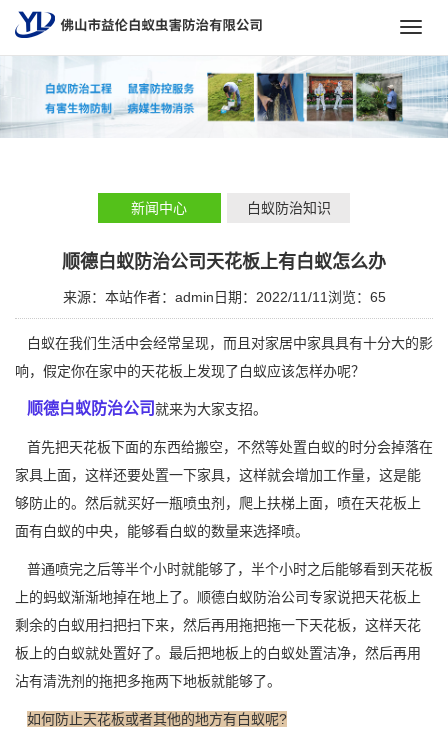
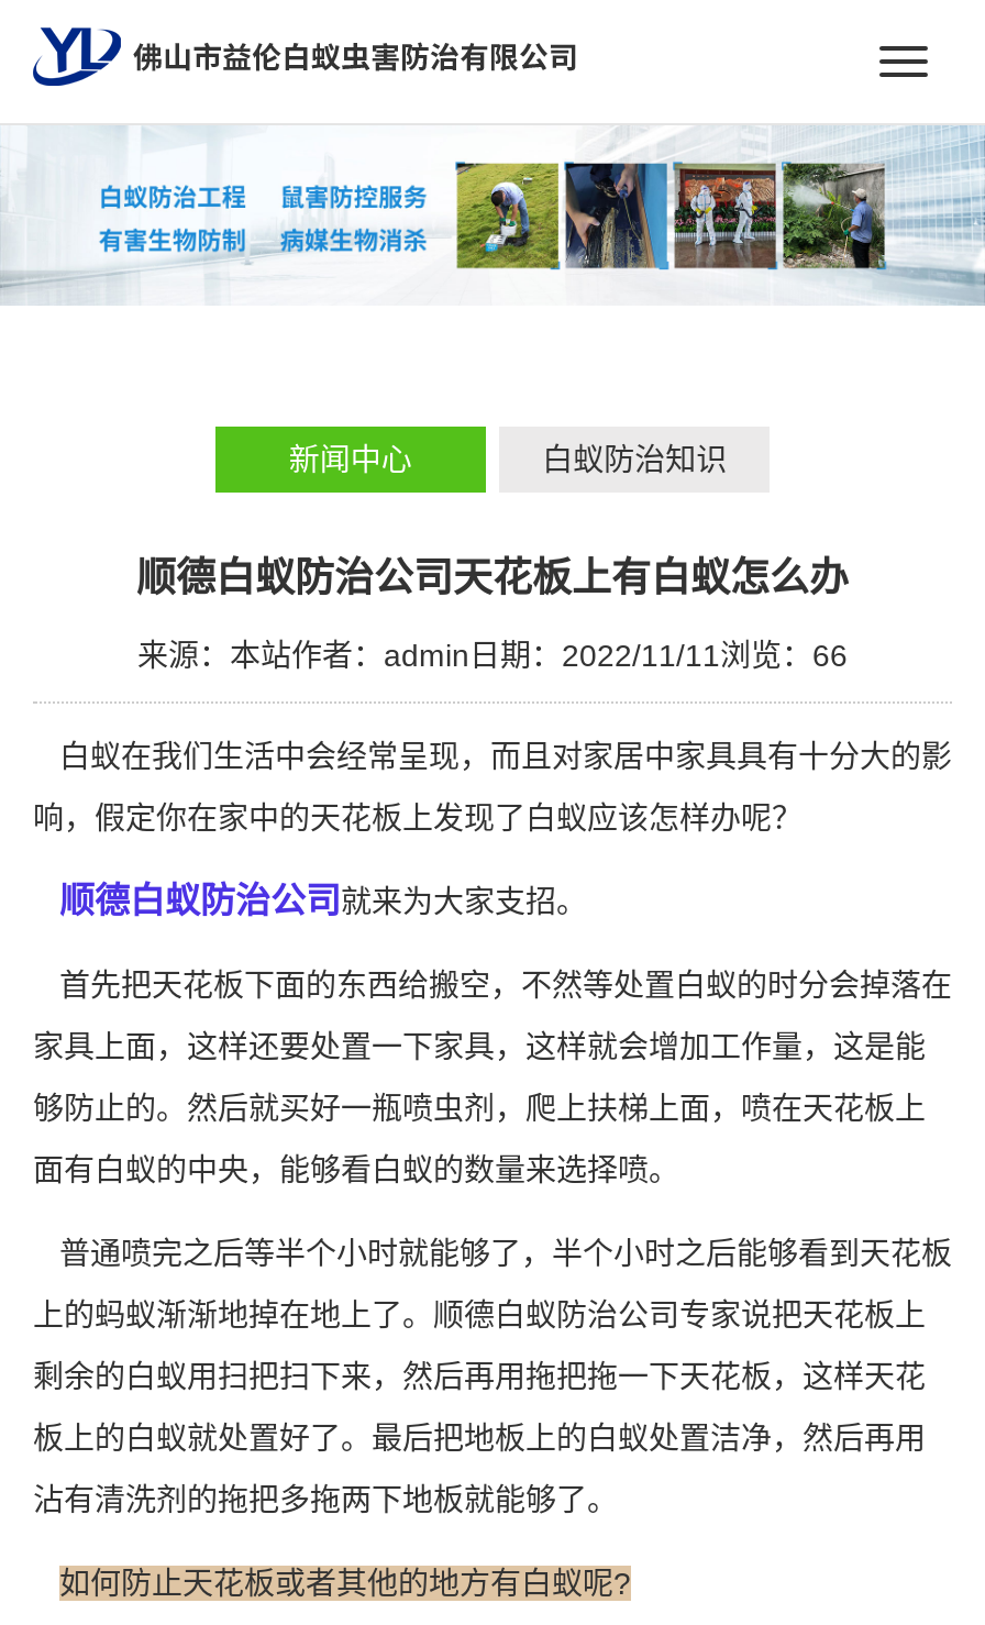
[62,289,385,305] 来源：本站作者：admin日期：2022/11/11浏览：65 -> [137,637,848,672] 来源：本站作者：admin日期：2022/11/11浏览：66

